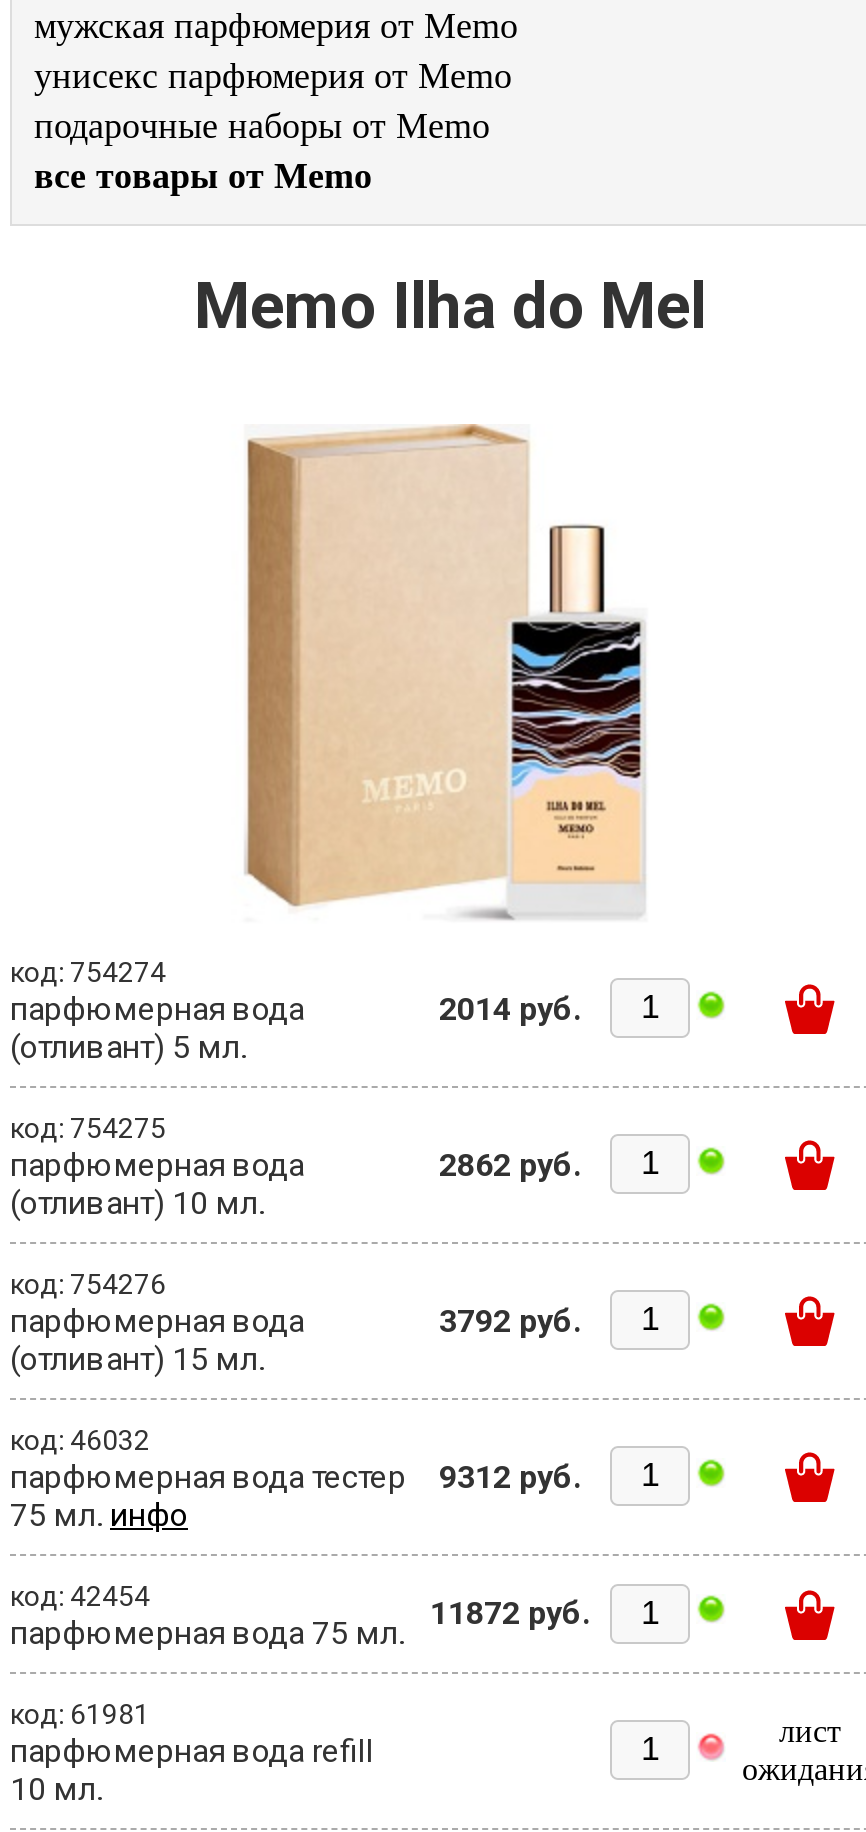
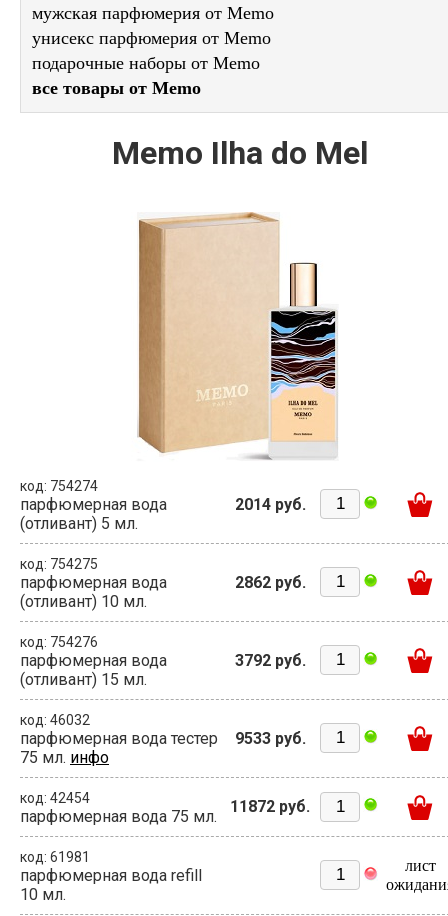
[10,1459,581,1497] парфюмерная вода тестер 9312 руб. -> [20,729,305,748] парфюмерная вода тестер 9533 руб.

